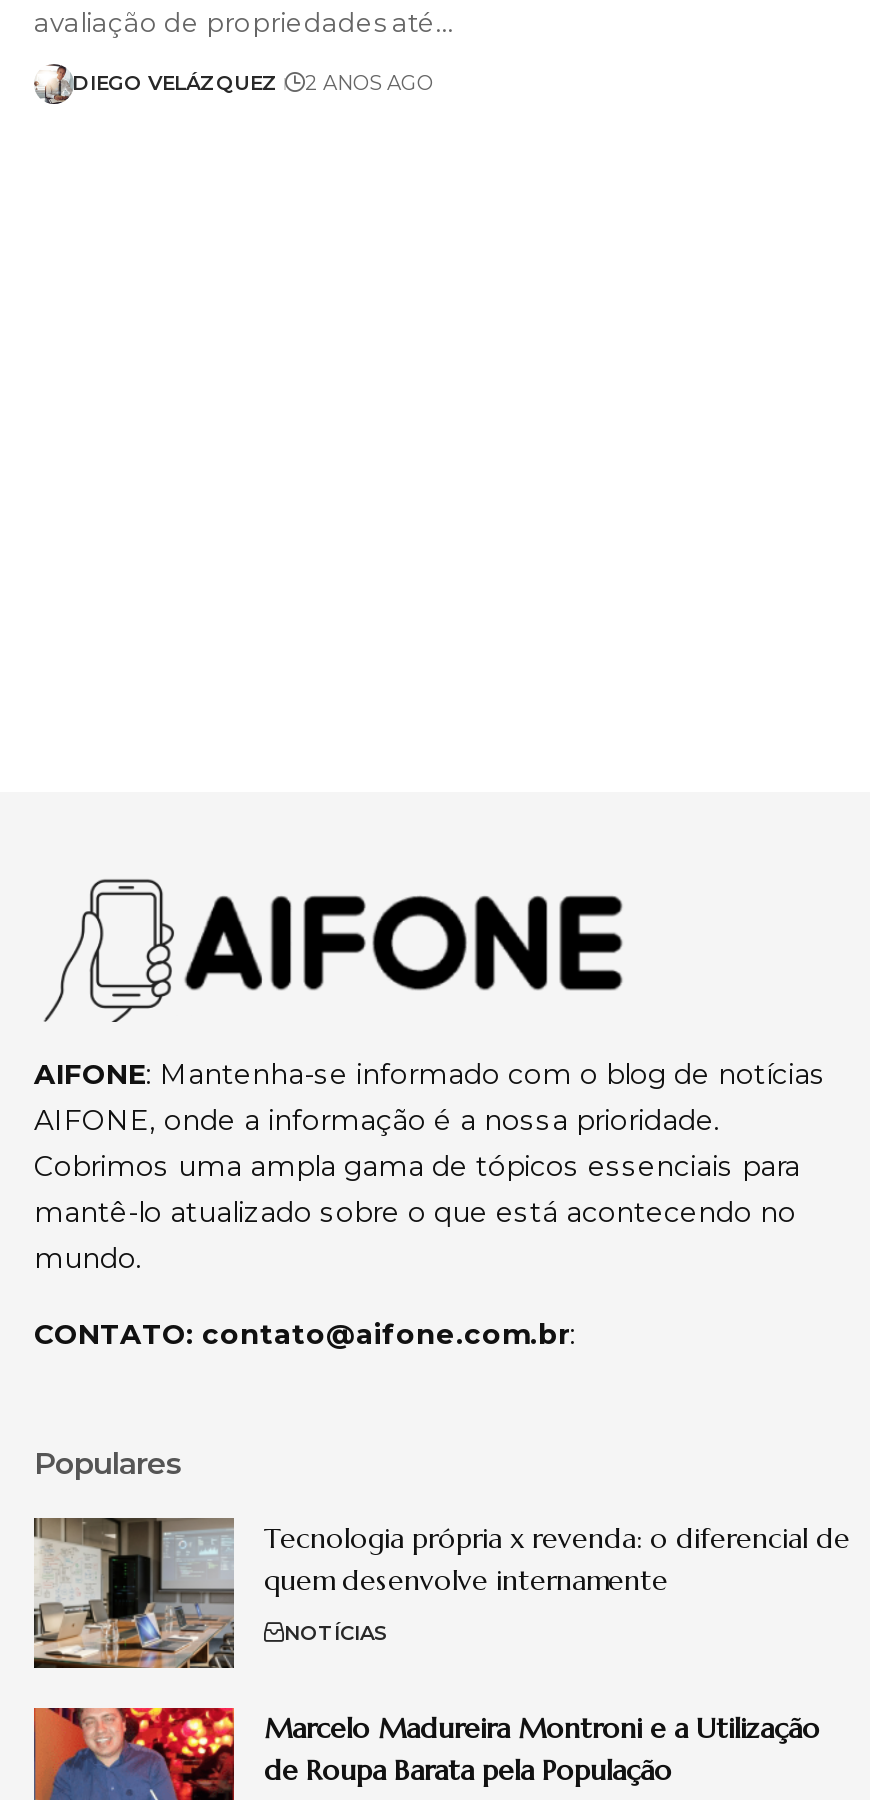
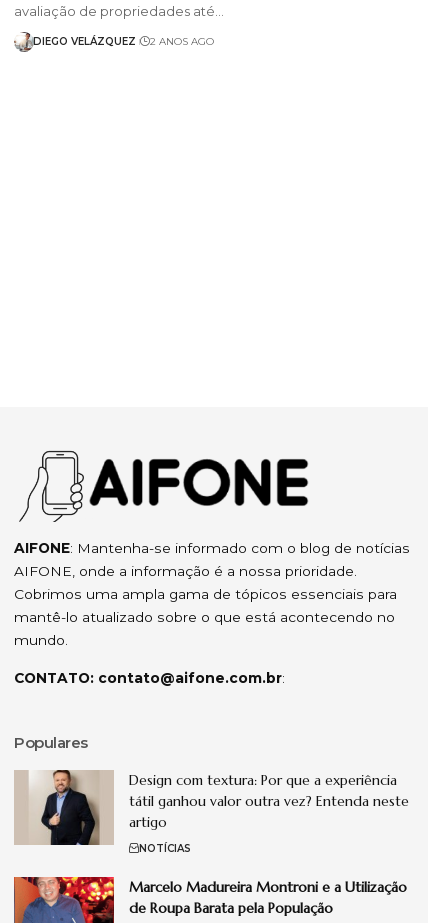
[32,1518,850,1670] [image] | Tecnologia própria x revenda: o diferencial de | quem desenvolve internamente -> [15,770,409,857] [image] | Design com textura: Por que a experiência | tátil ganhou valor outra vez? Entenda neste | artigo

